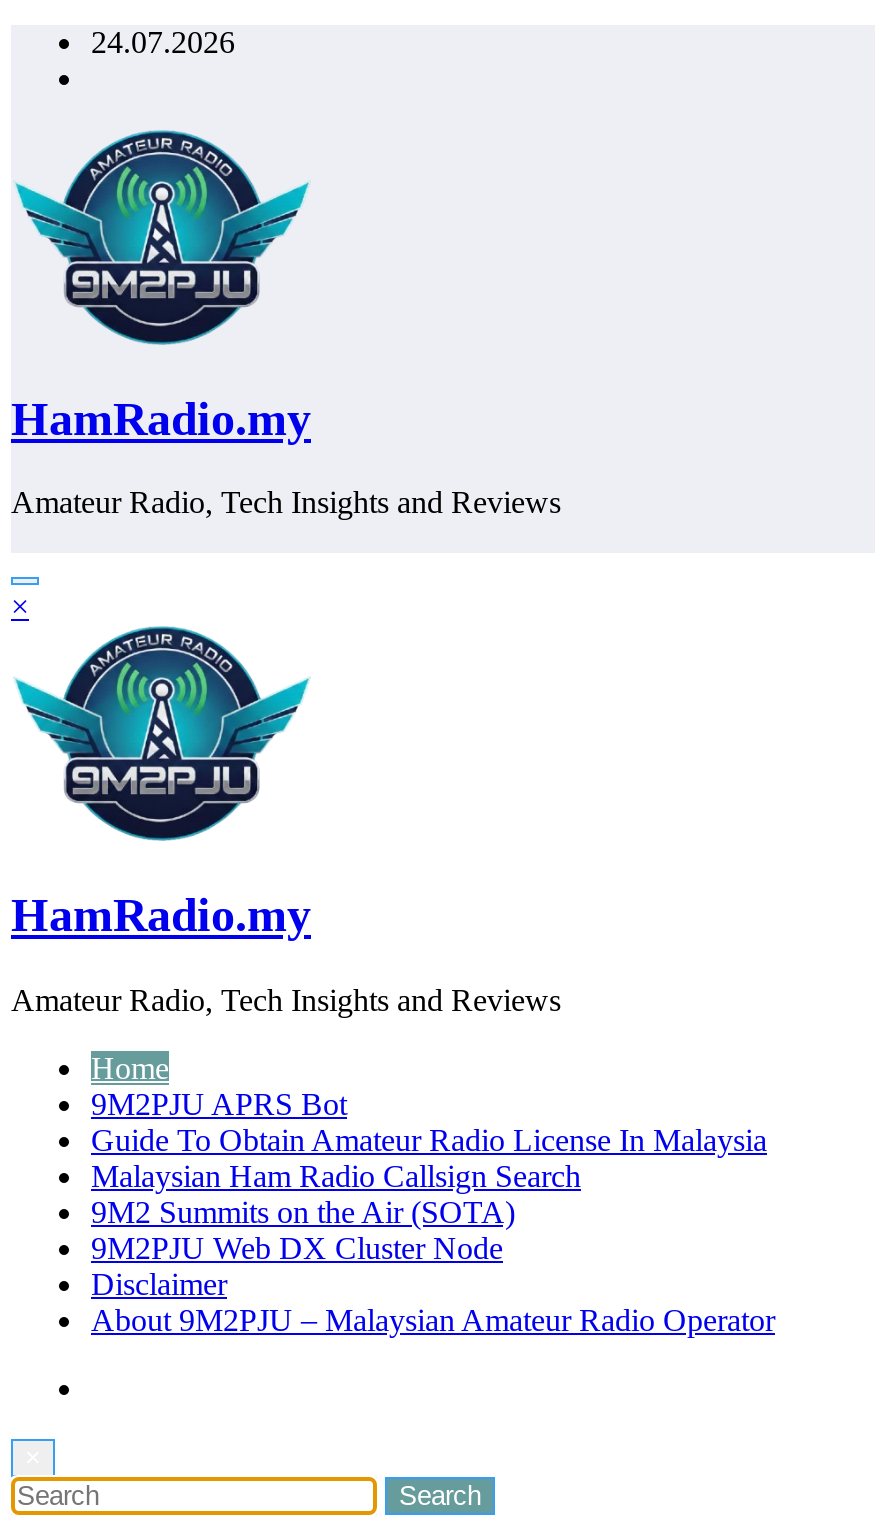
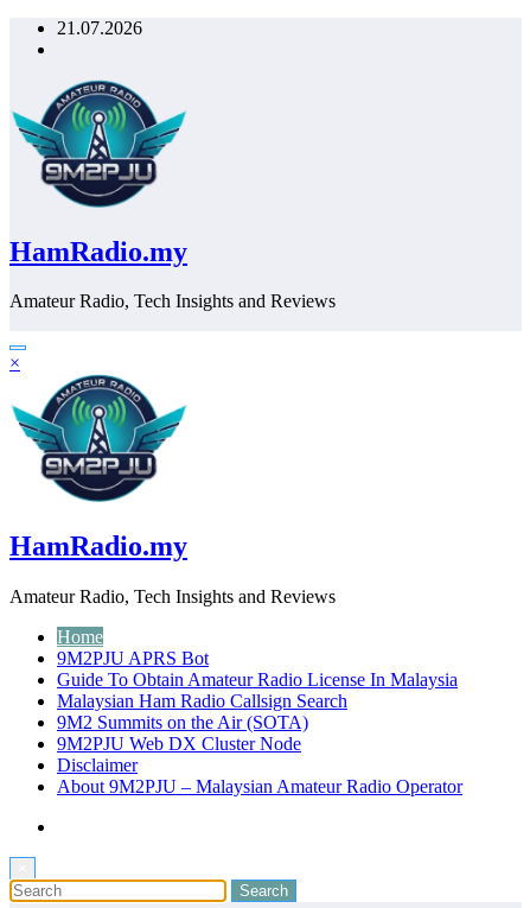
[91,25,235,59] 24.07.2026 -> [57,18,142,38] 21.07.2026

